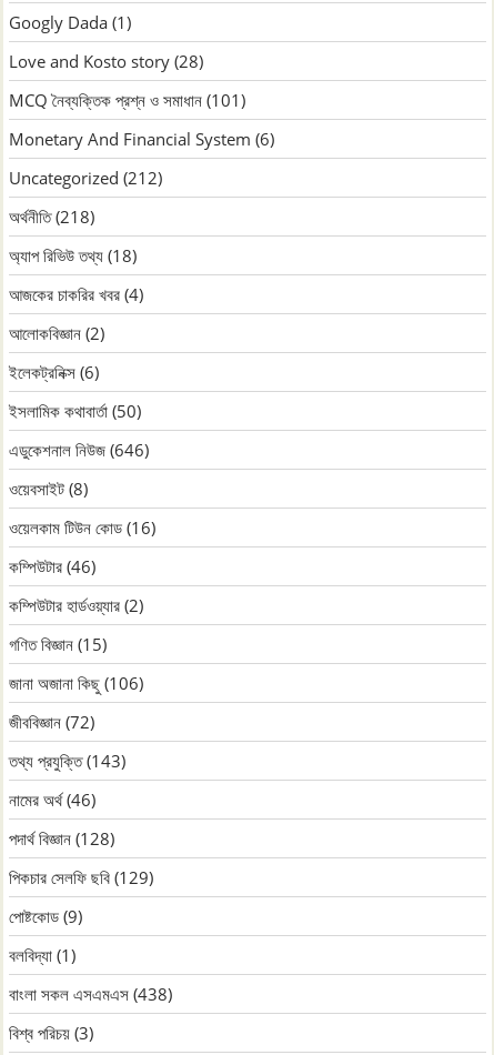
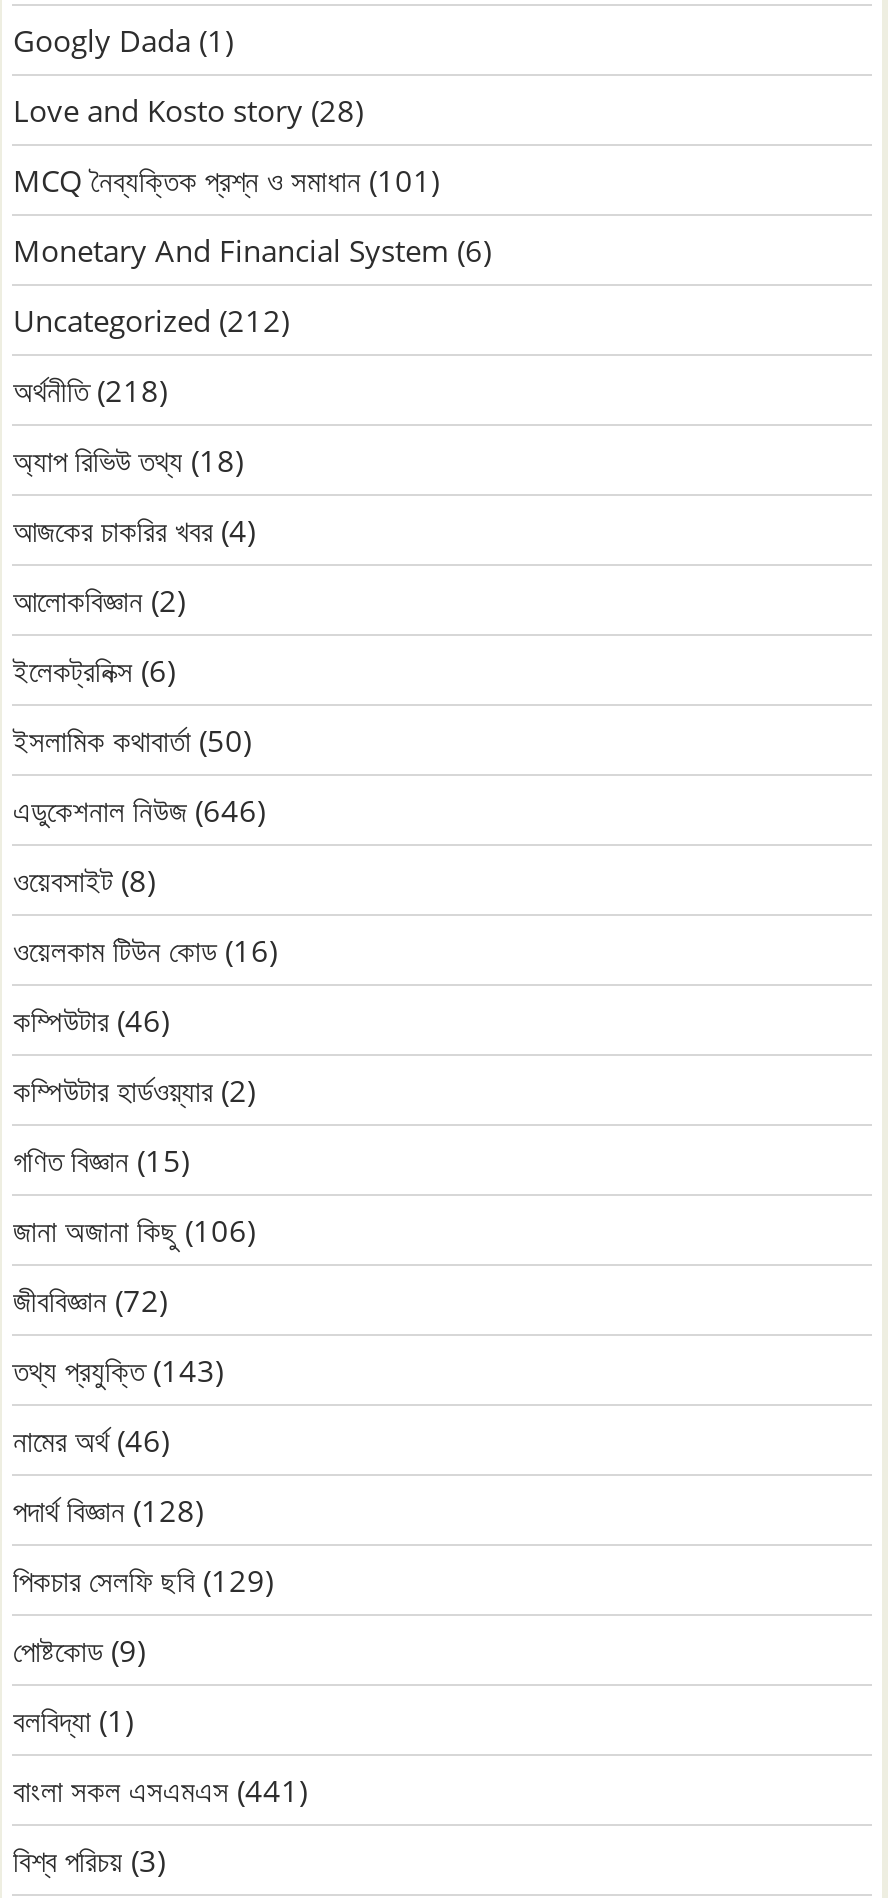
[9,983,173,1005] বাংলা সকল এসএমএস (438) -> [13,1770,307,1810] বাংলা সকল এসএমএস (441)

